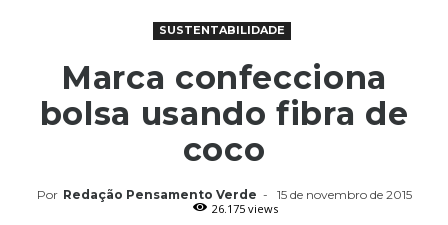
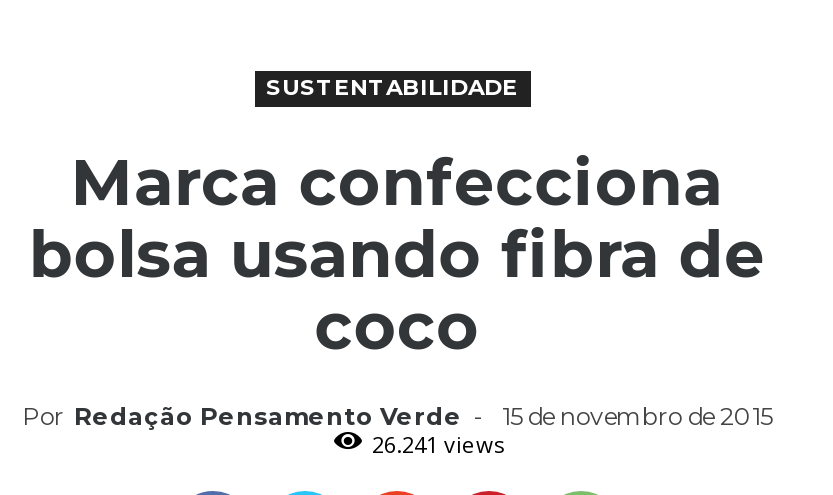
[211,201,277,216] 26.175 views -> [372,429,504,459] 26.241 views

